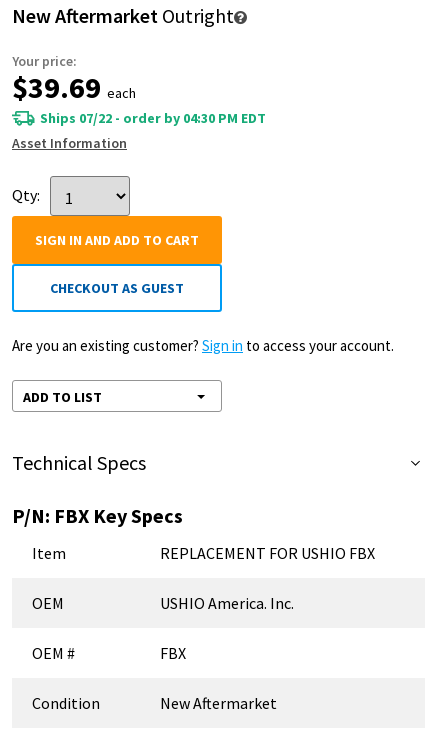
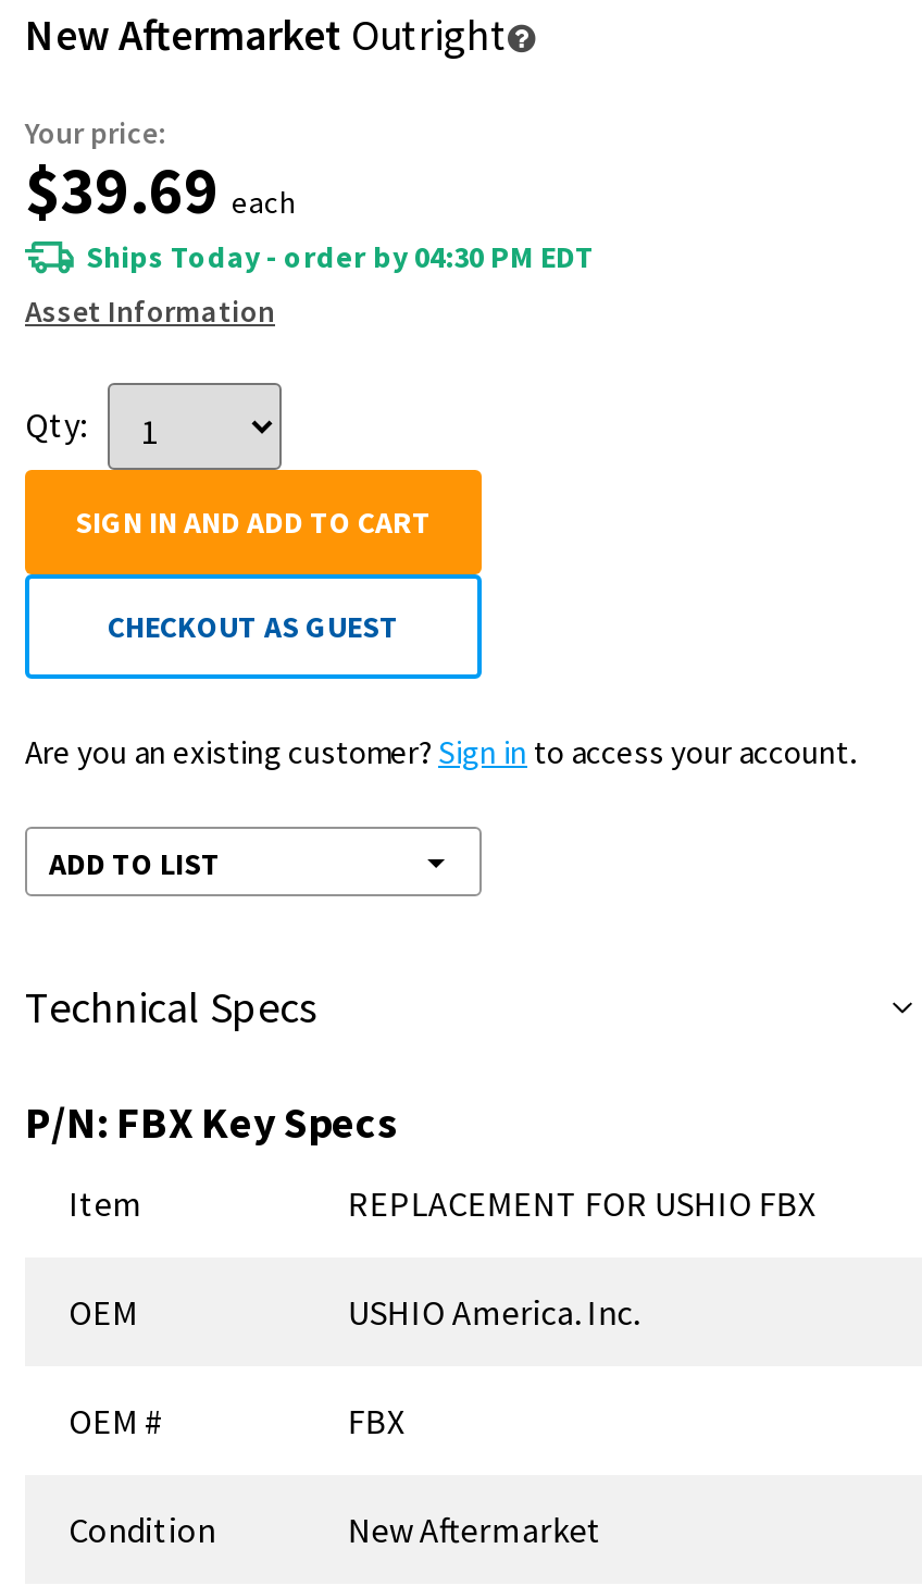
[40,109,266,127] Ships 07/22 - order by 04:30 PM EDT -> [86,238,595,277] Ships Today - order by 04:30 PM EDT

